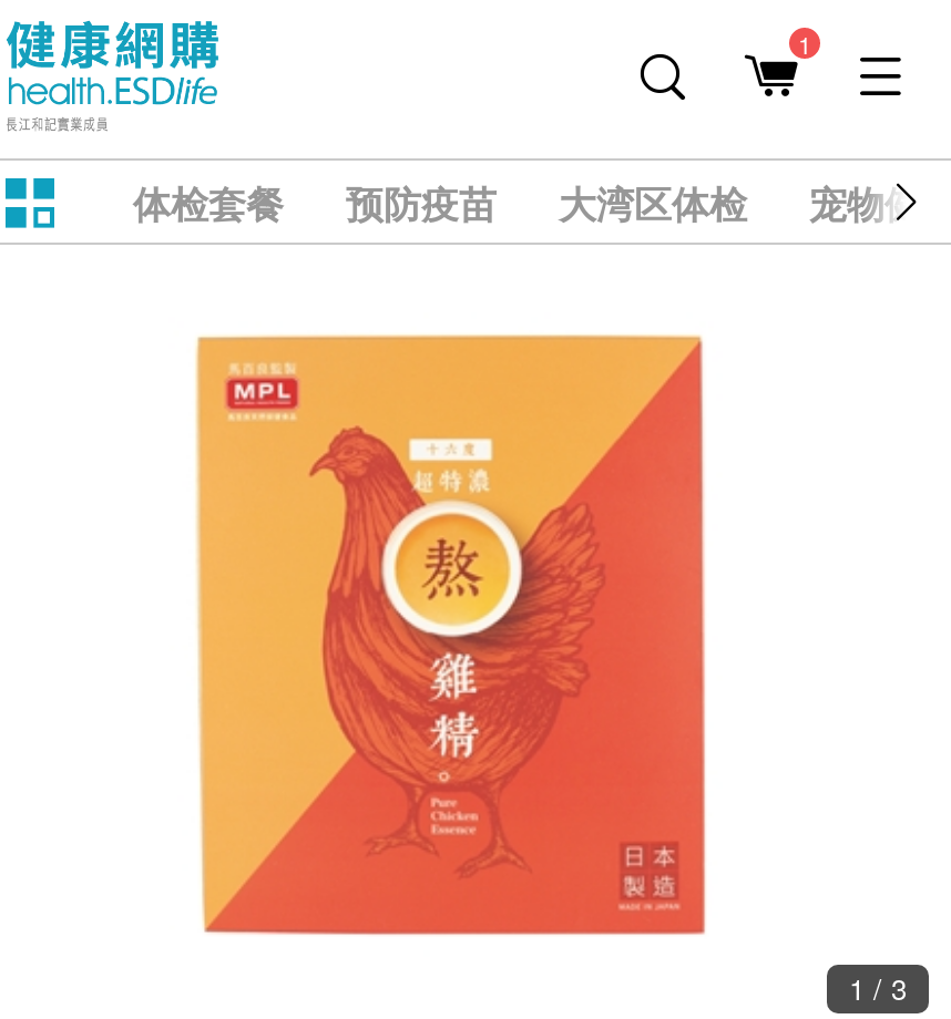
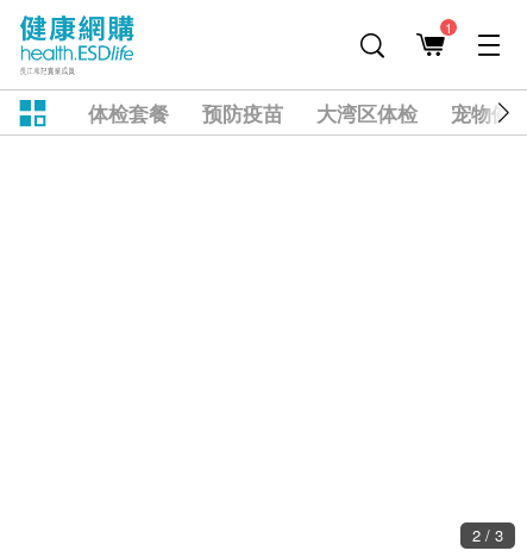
[193,333,707,936] [image] -> none

